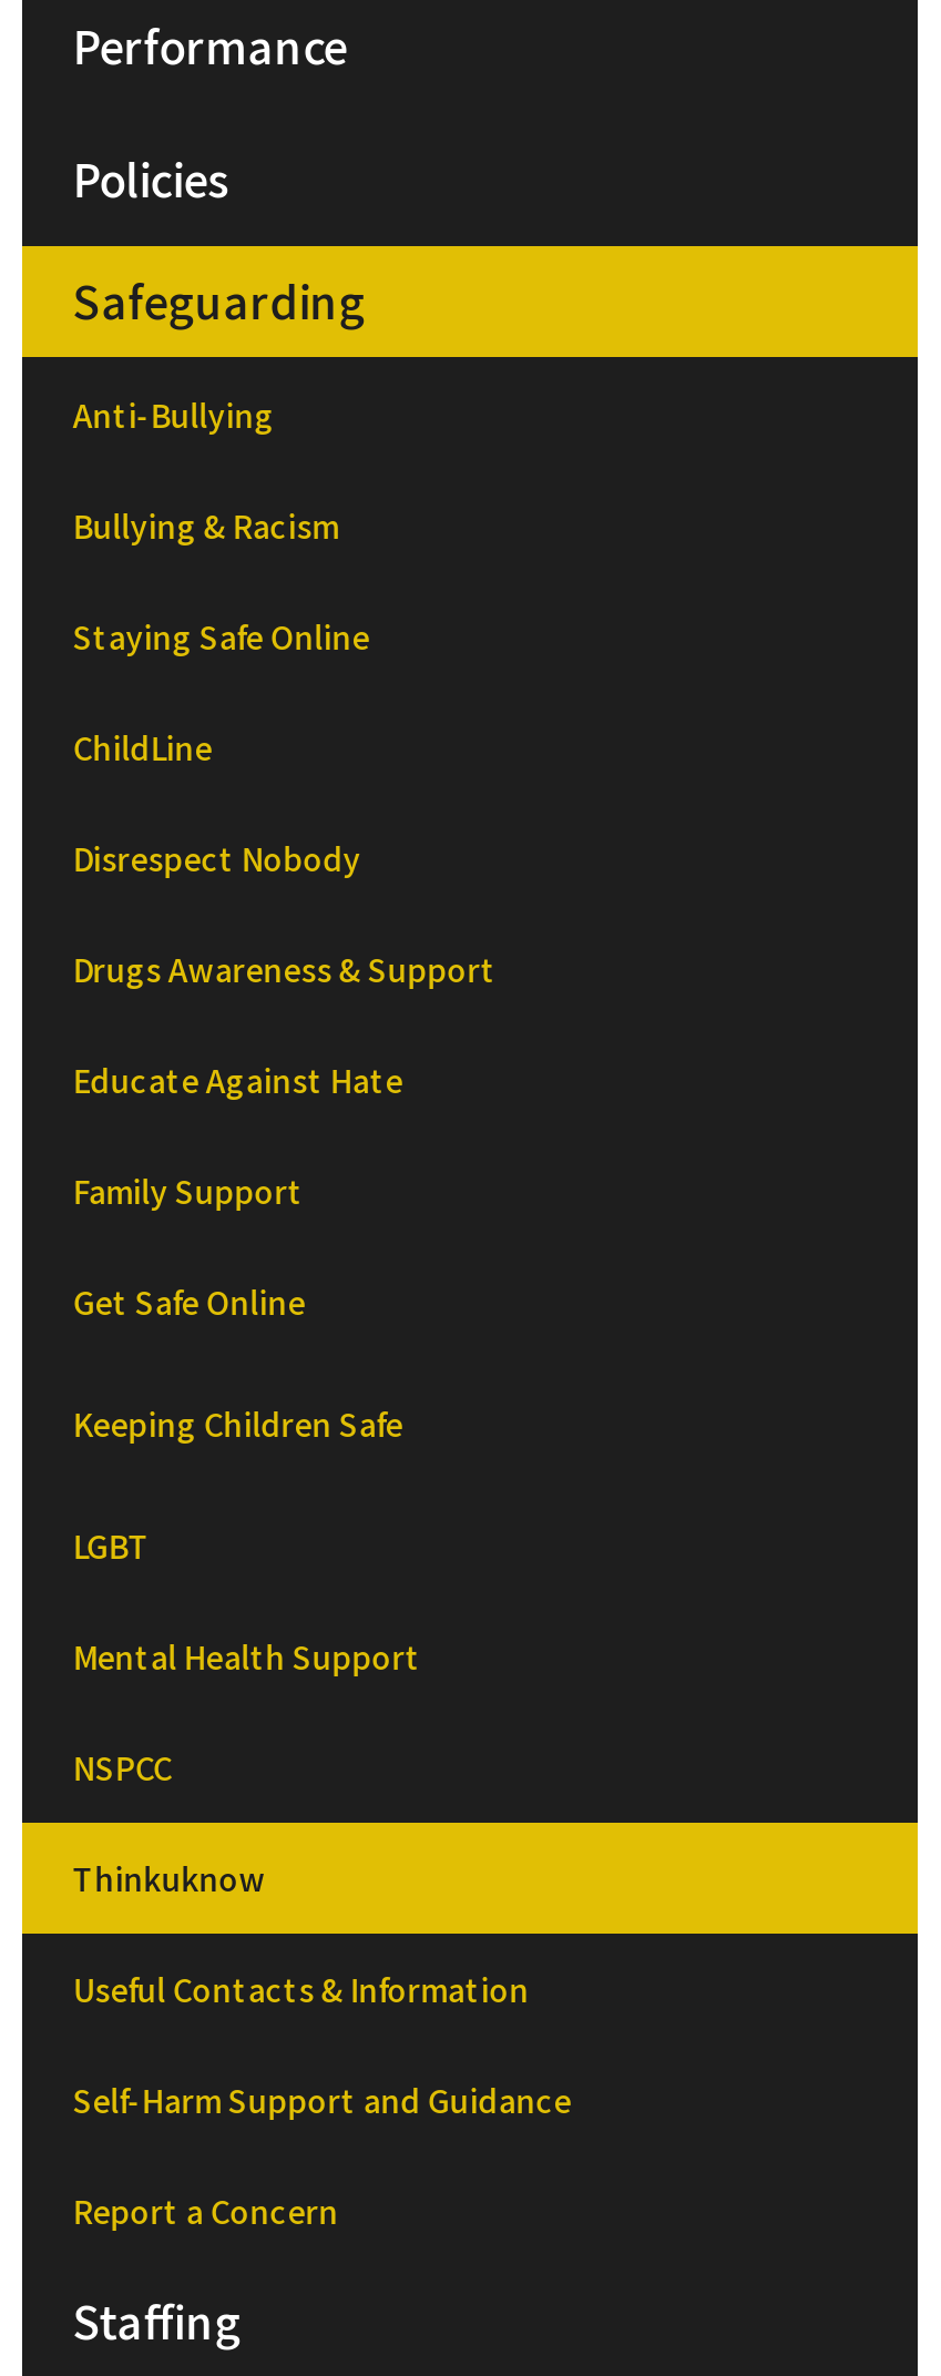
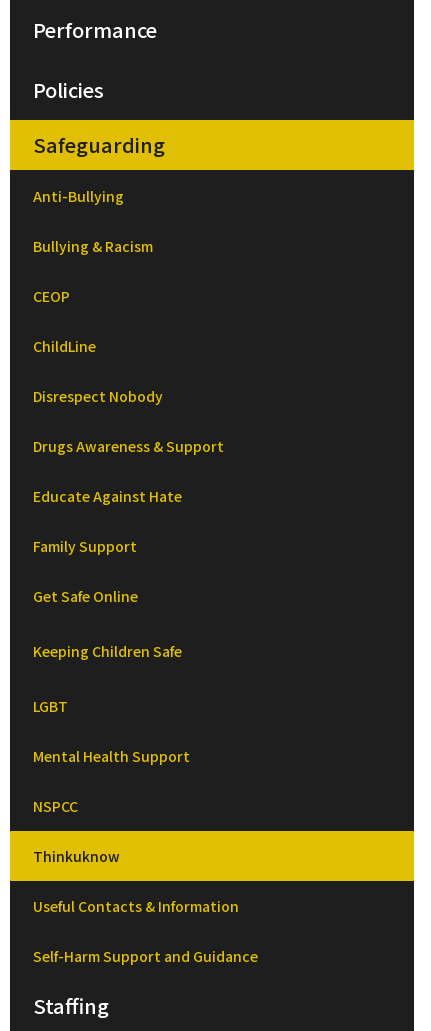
[73,614,370,659] Staying Safe Online -> [33,286,70,306] CEOP
[73,2189,339,2233] Report a Concern -> none

